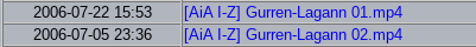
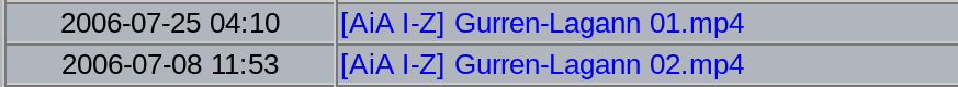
[33,4,402,21] 2006-07-22 15:53 [AiA I-Z] Gurren-Lagann 01.mp4 -> [60,7,744,39] 2006-07-25 04:10 [AiA I-Z] Gurren-Lagann 01.mp4
[33,26,402,43] 2006-07-05 23:36 [AiA I-Z] Gurren-Lagann 02.mp4 -> [61,48,744,80] 2006-07-08 11:53 [AiA I-Z] Gurren-Lagann 02.mp4

